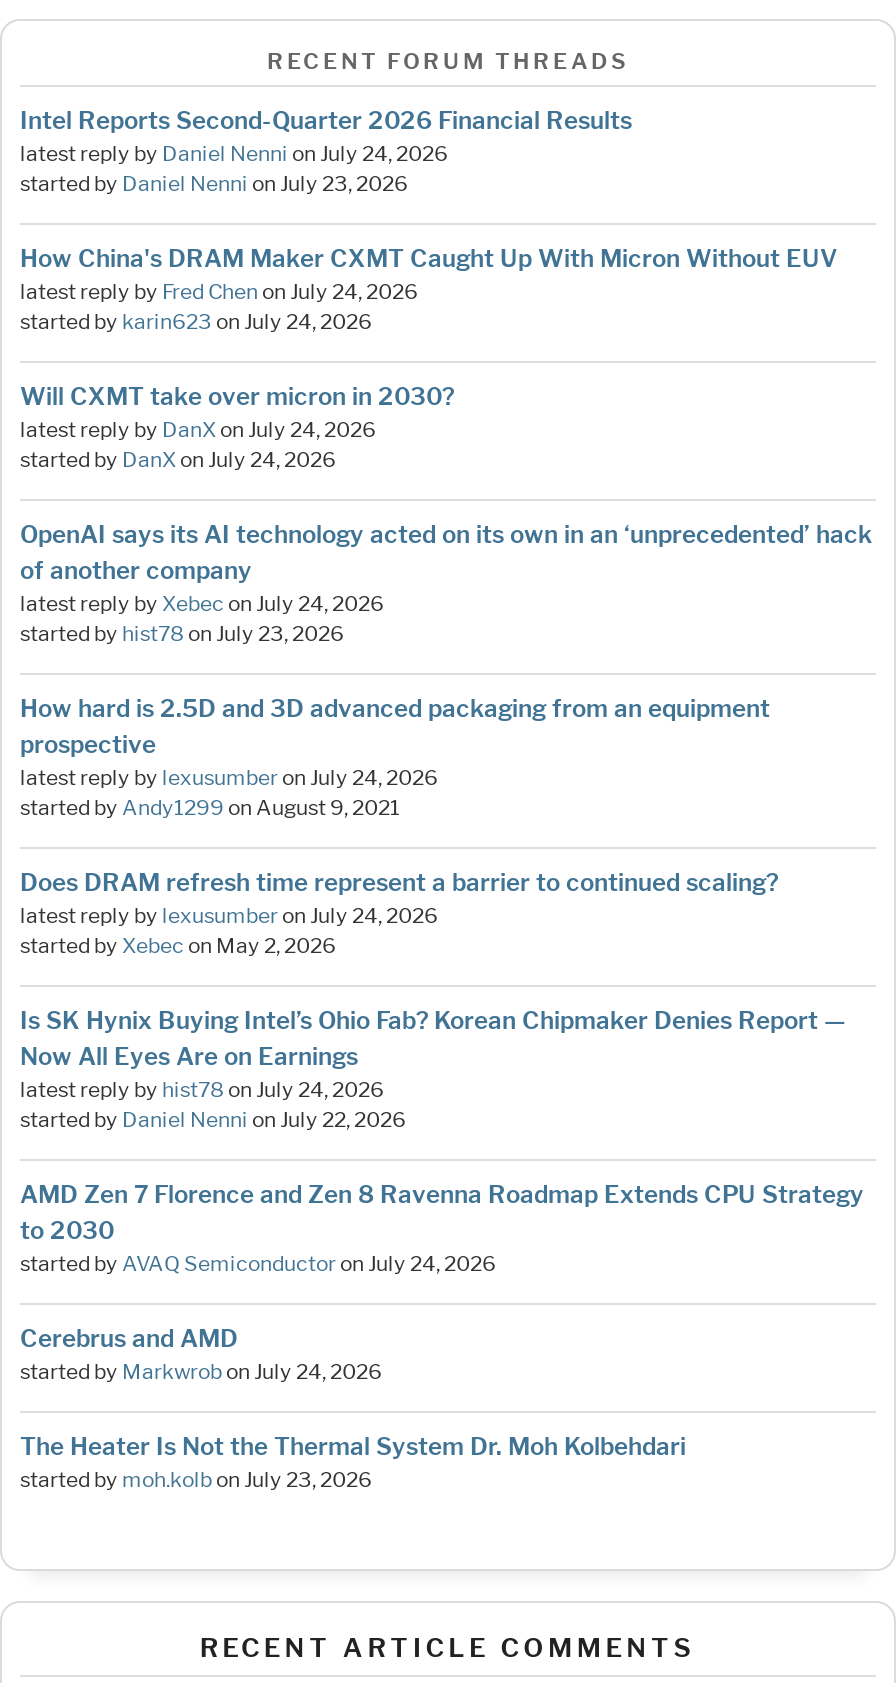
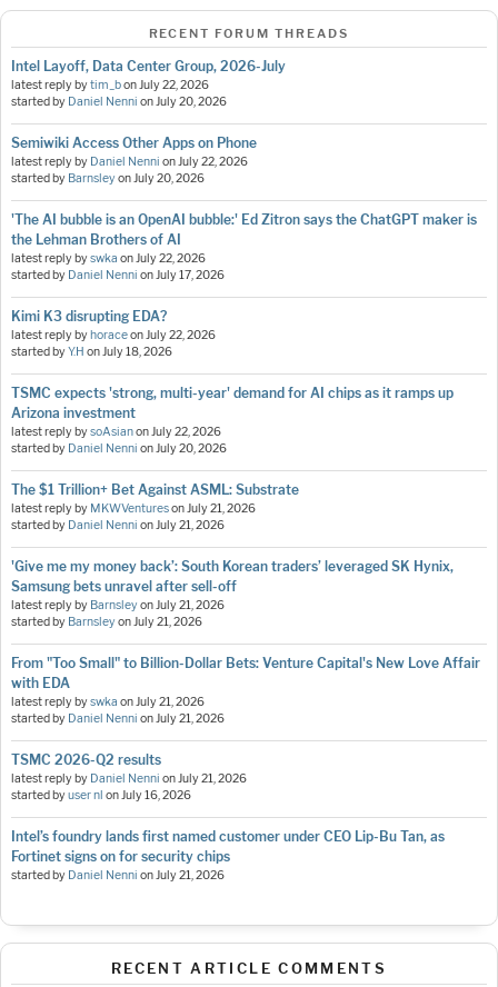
[20,105,632,197] Intel Reports Second-Quarter 2026 Financial Results | latest reply by Daniel Nenni on July 24, 2026 | started by Daniel Nenni on July 23, 2026 -> [11,58,286,109] Intel Layoff, Data Center Group, 2026-July | latest reply by tim_b on July 22, 2026 | started by Daniel Nenni on July 20, 2026
[20,243,838,335] How China's DRAM Maker CXMT Caught Up With Micron Without EUV | latest reply by Fred Chen on July 24, 2026 | started by karin623 on July 24, 2026 -> [11,134,257,186] Semiwiki Access Other Apps on Phone | latest reply by Daniel Nenni on July 22, 2026 | started by Barnsley on July 20, 2026
[20,381,454,473] Will CXMT take over micron in 2030? | latest reply by DanX on July 24, 2026 | started by DanX on July 24, 2026 -> [11,211,477,282] 'The AI bubble is an OpenAI bubble:' Ed Zitron says the ChatGPT maker is | the Lehman Brothers of AI | latest reply by swka onJuly 22, 2026 | started by Daniel Nenni onJuly 17, 2026
[20,519,872,647] OpenAI says its AI technology acted on its own in an ‘unprecedented’ hack | of another company | latest reply by Xebec on July 24, 2026 | started by hist78 on July 23, 2026 -> [11,308,216,359] Kimi K3 disrupting EDA? | latest reply by horaceonJuly 22, 2026 | started by Y.H onJuly 18, 2026
[20,693,770,821] How hard is 2.5D and 3D advanced packaging from an equipment | prospective | latest reply by lexusumber on July 24, 2026 | started by Andy1299 on August 9, 2021 -> [11,384,454,456] TSMC expects 'strong, multi-year' demand for AI chips as it ramps up | Arizona investment | latest reply by soAsian on July 22, 2026 | started by Daniel Nenni on July 20, 2026
[20,867,778,959] Does DRAM refresh time represent a barrier to continued scaling? | latest reply by lexusumber on July 24, 2026 | started by Xebec on May 2, 2026 -> [11,481,299,532] The $1 Trillion+ Bet Against ASML: Substrate | latest reply by MKWVentures on July 21, 2026 | started by Daniel Nenni on July 21, 2026
[20,1005,846,1133] Is SK Hynix Buying Intel’s Ohio Fab? Korean Chipmaker Denies Report — | Now All Eyes Are on Earnings | latest reply by hist78 on July 24, 2026 | started by Daniel Nenni on July 22, 2026 -> [11,558,454,629] 'Give me my money back’: South Korean traders’ leveraged SK Hynix, | Samsung bets unravel after sell-off | latest reply by Barnsley on July 21, 2026 | started by Barnsley on July 21, 2026
[20,1179,864,1277] AMD Zen 7 Florence and Zen 8 Ravenna Roadmap Extends CPU Strategy | to 2030 | started by AVAQ Semiconductor on July 24, 2026 -> [11,655,480,726] From "Too Small" to Billion-Dollar Bets: Venture Capital's New Love Affair | with EDA | latest reply by swka onJuly 21, 2026 | started by Daniel Nenni onJuly 21, 2026
[20,1323,382,1385] Cerebrus and AMD | started by Markwrob on July 24, 2026 -> [11,751,247,802] TSMC 2026-Q2 results | latest reply by Daniel Nenni onJuly 21, 2026 | started by user nl onJuly 16, 2026
[20,1431,686,1493] The Heater Is Not the Thermal System Dr. Moh Kolbehdari | started by moh.kolb on July 23, 2026 -> [11,828,445,882] Intel’s foundry lands first named customer under CEO Lip-Bu Tan, as | Fortinet signs on for security chips | started by Daniel Nenni onJuly 21, 2026

